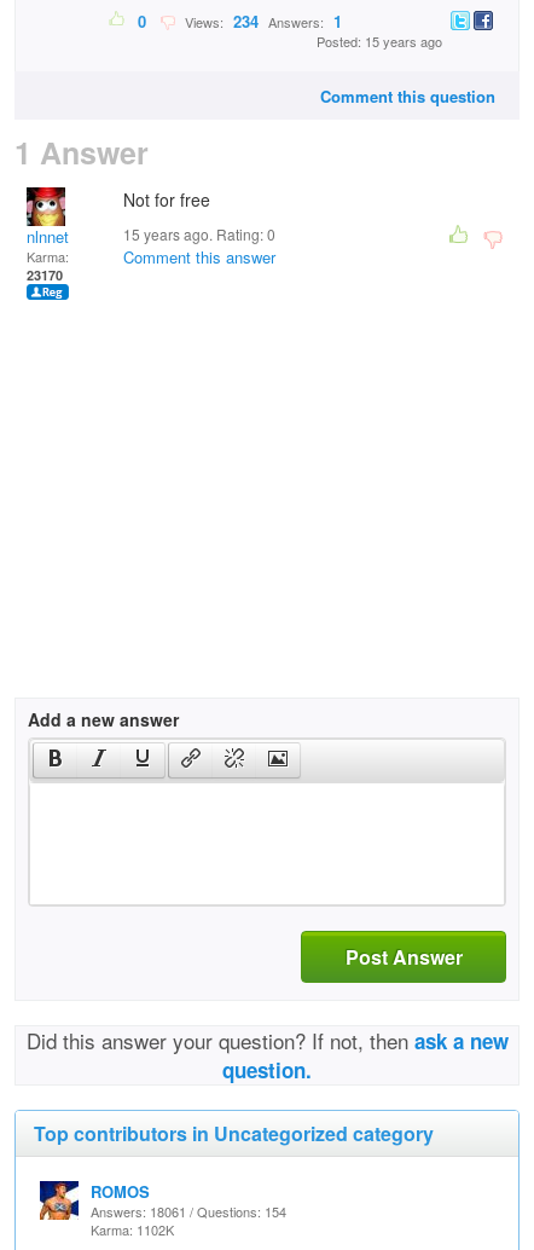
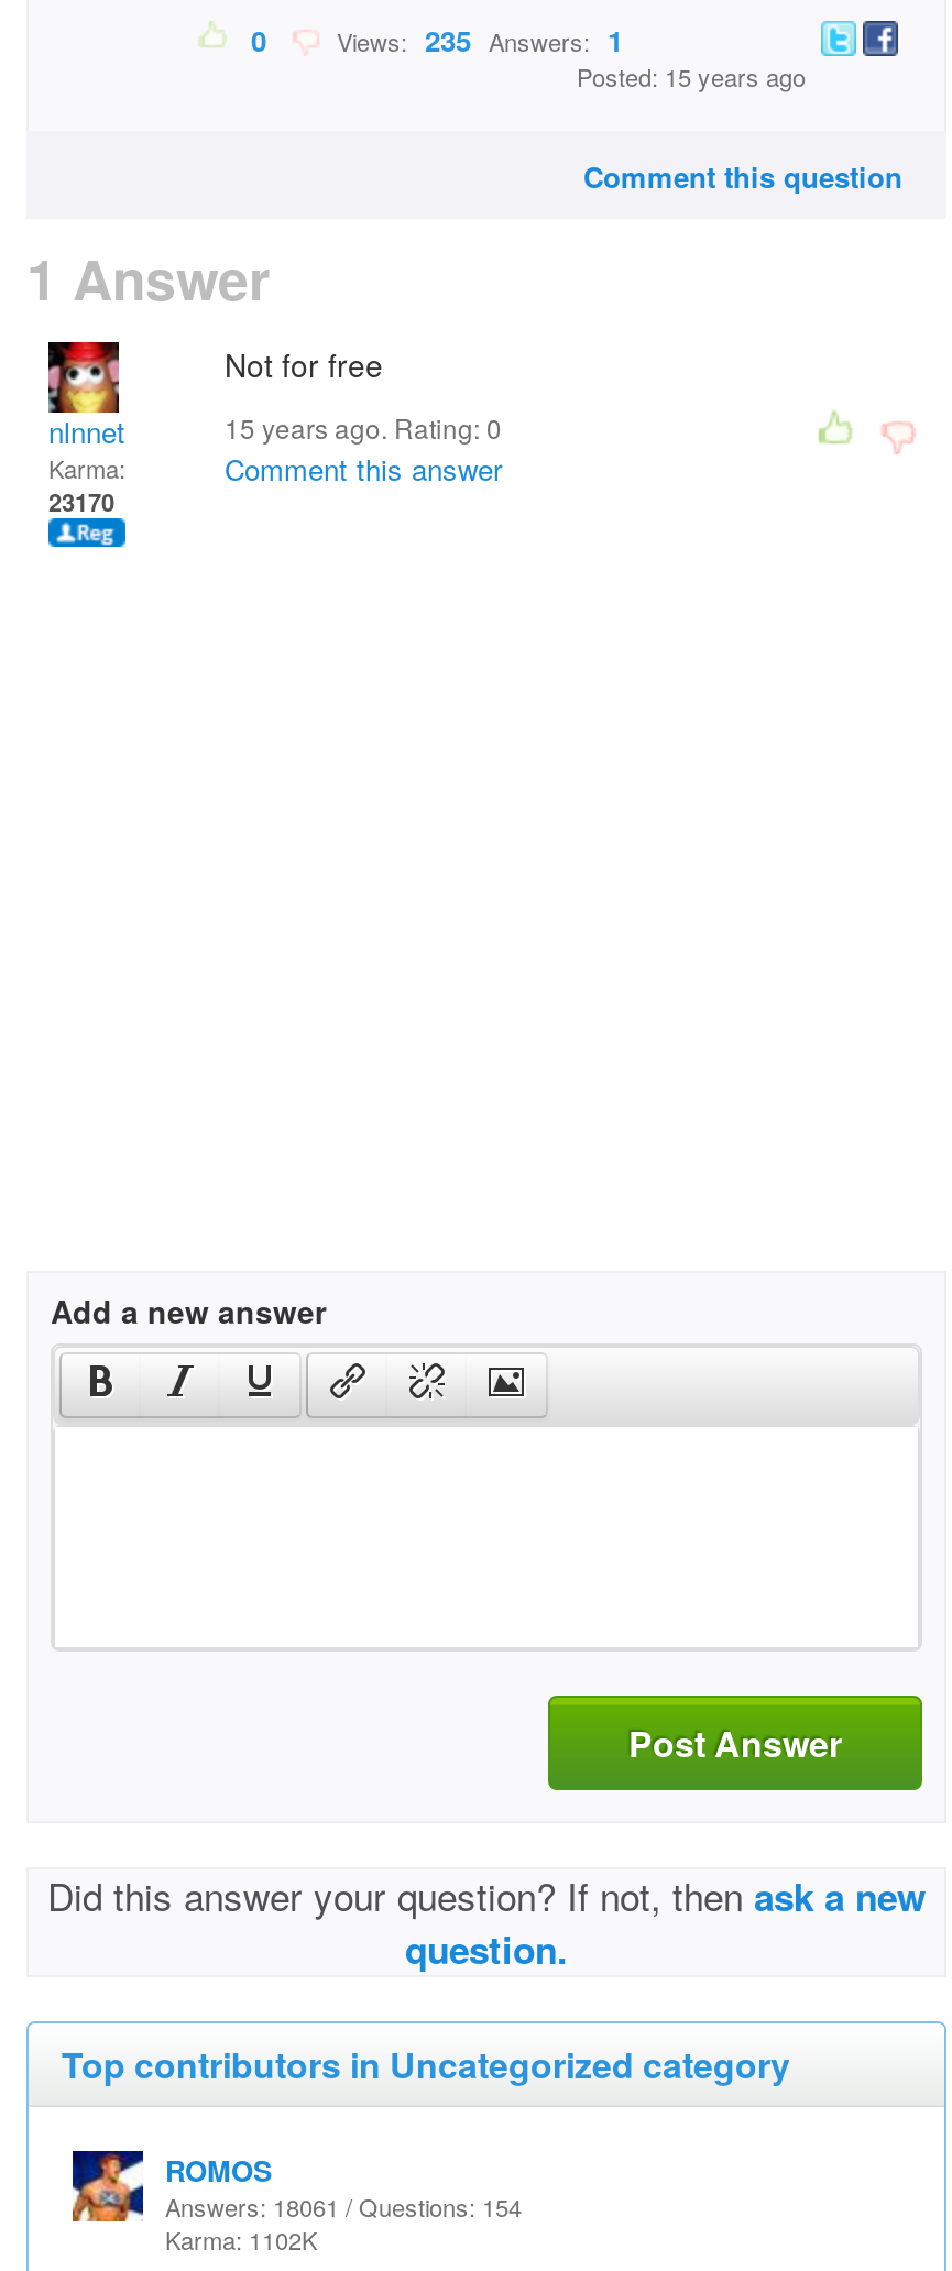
[178,10,342,33] Views: 234 Answers: 1 -> [324,19,623,61] Views: 235 Answers: 1

